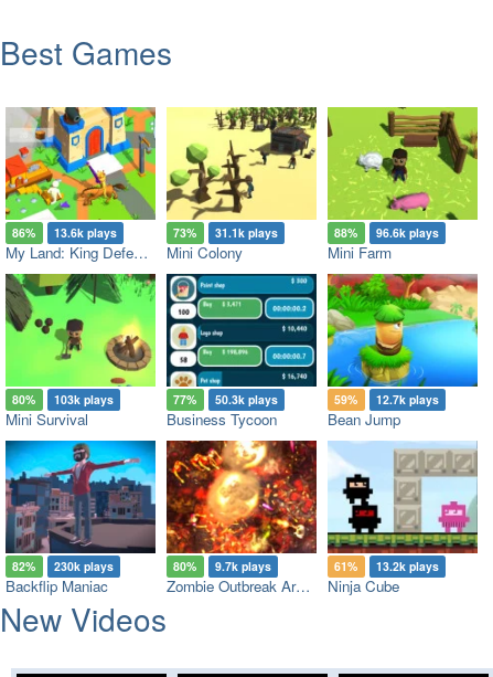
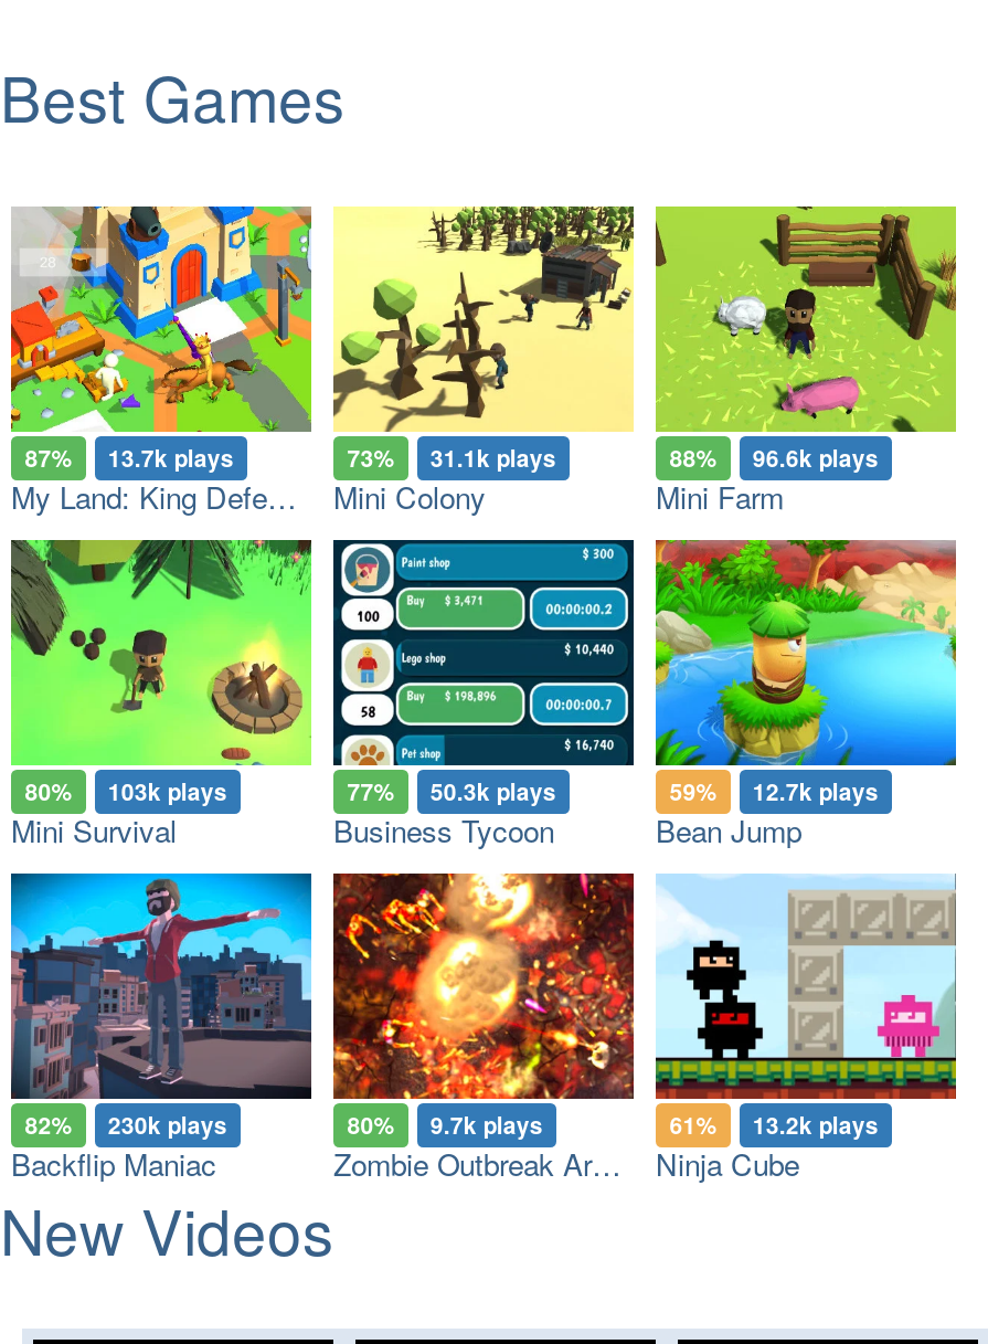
[12,224,36,241] 86% -> [25,440,71,474] 87%
[54,224,117,241] 13.6k plays -> [108,440,234,474] 13.7k plays

